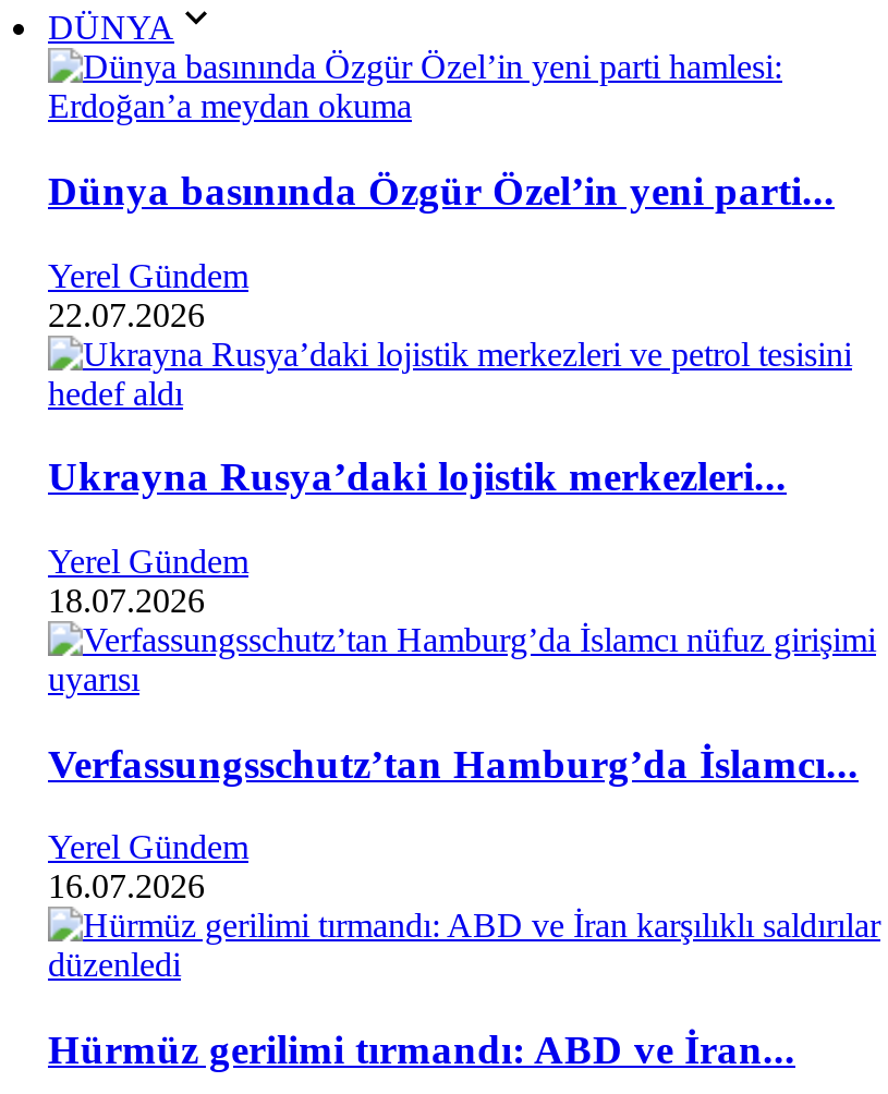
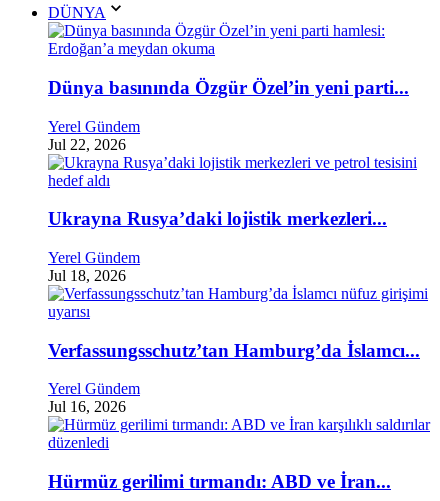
[48,296,205,333] 22.07.2026 -> [48,136,126,153] Jul 22, 2026
[48,582,205,619] 18.07.2026 -> [48,267,126,284] Jul 18, 2026
[48,868,205,905] 16.07.2026 -> [48,398,126,415] Jul 16, 2026

